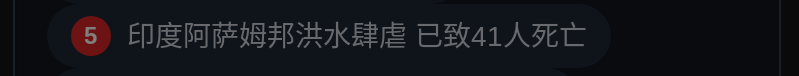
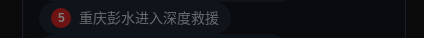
[127,20,587,52] 印度阿萨姆邦洪水肆虐 已致41人死亡 -> [79,10,219,26] 重庆彭水进入深度救援

